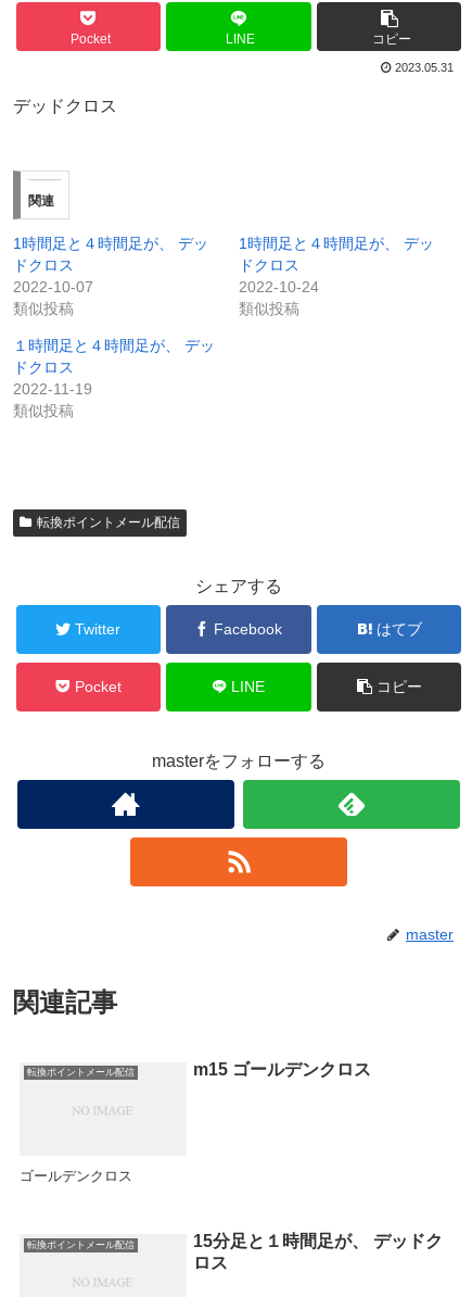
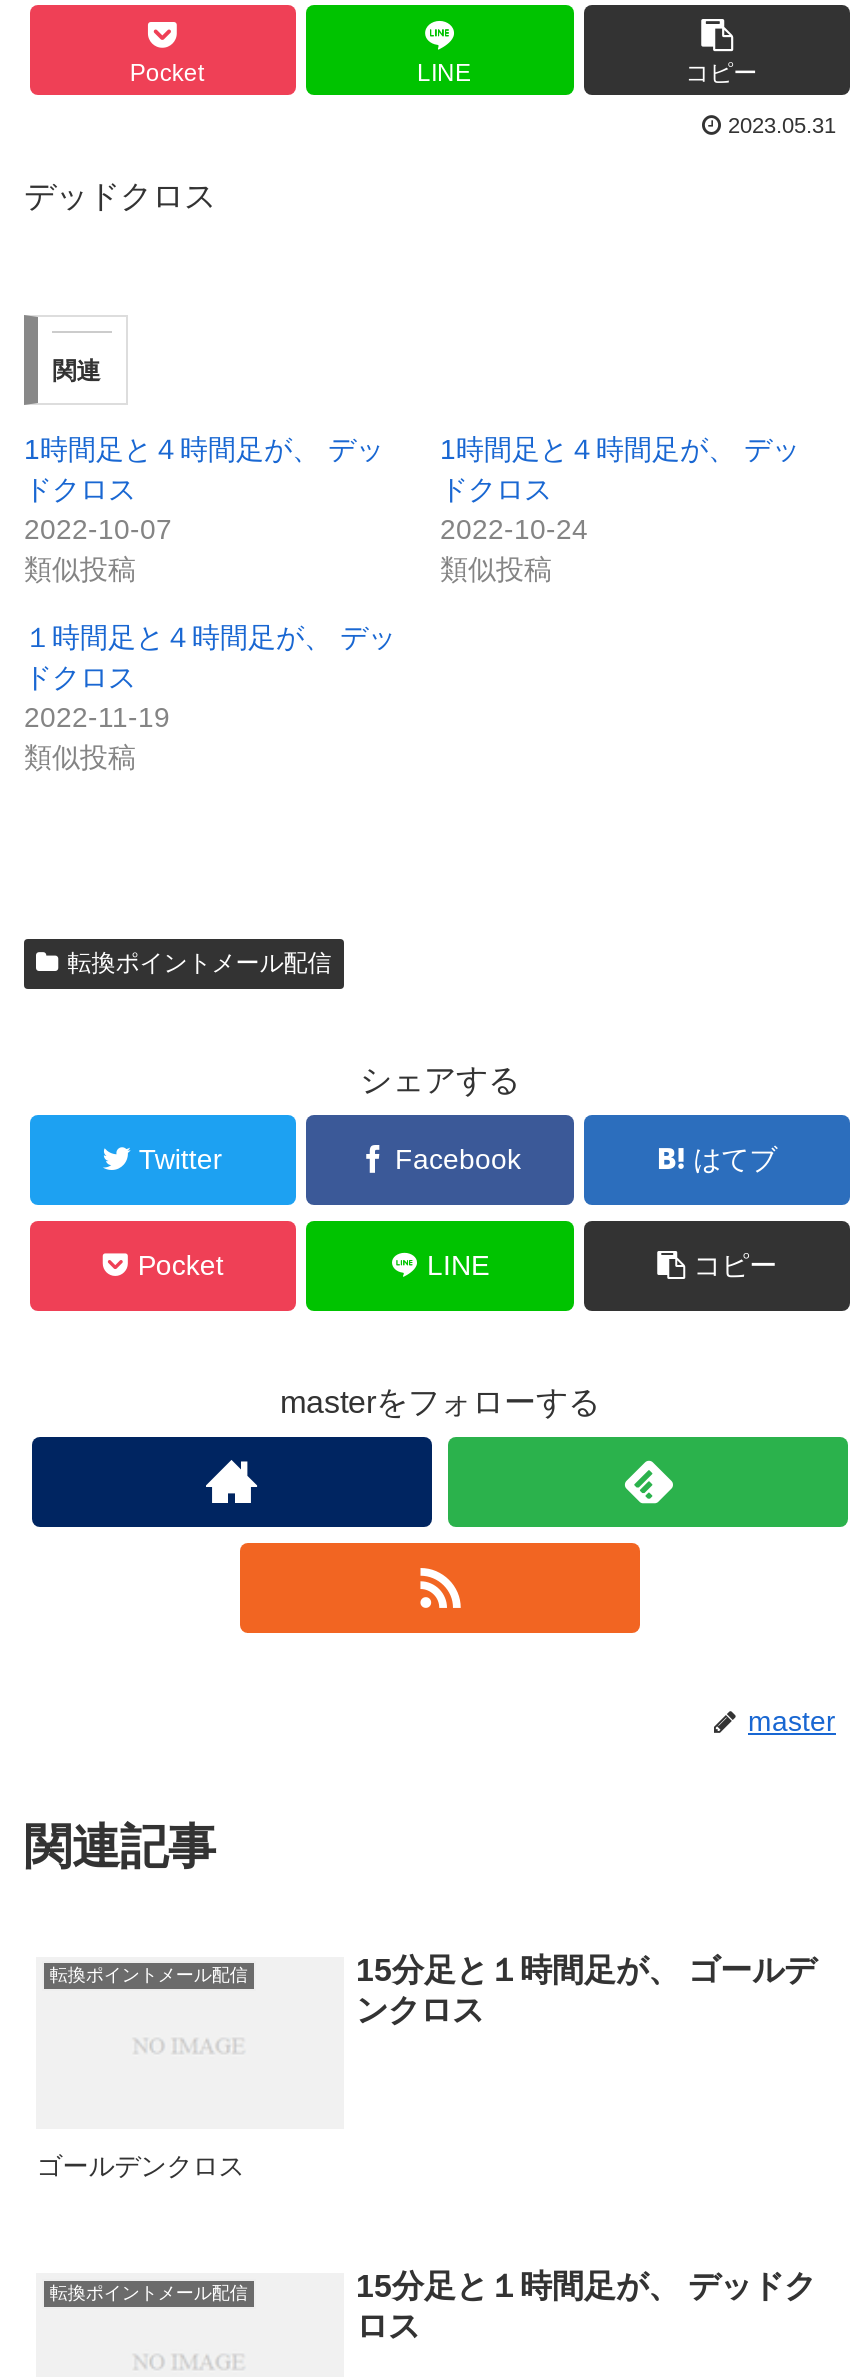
[193,1060,371,1078] m15 ゴールデンクロス -> [356,1952,816,2026] 15分足と１時間足が、 ゴールデ | ンクロス

